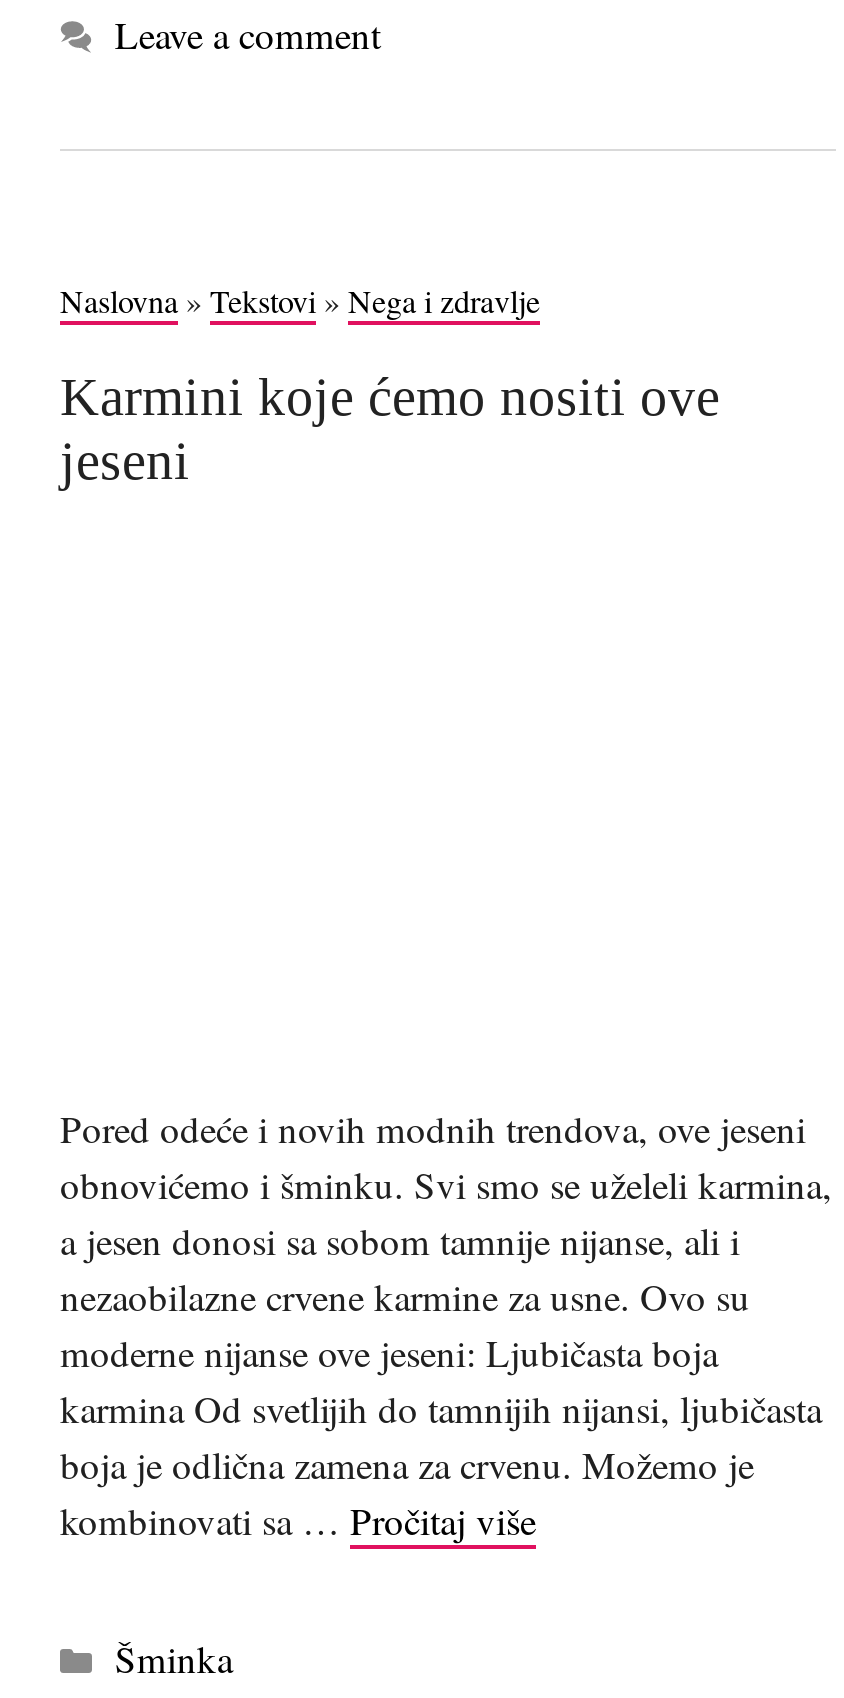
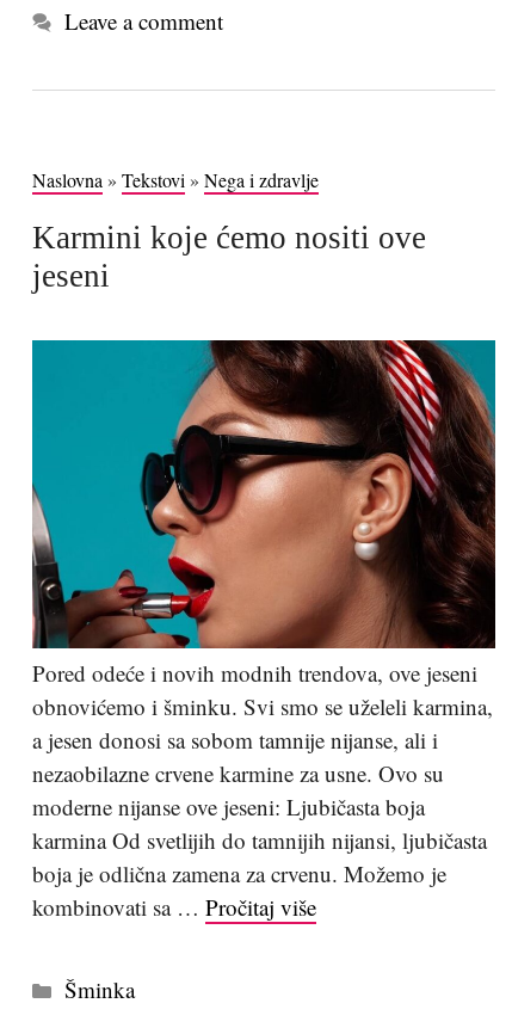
none -> [31,339,496,650] [image]

